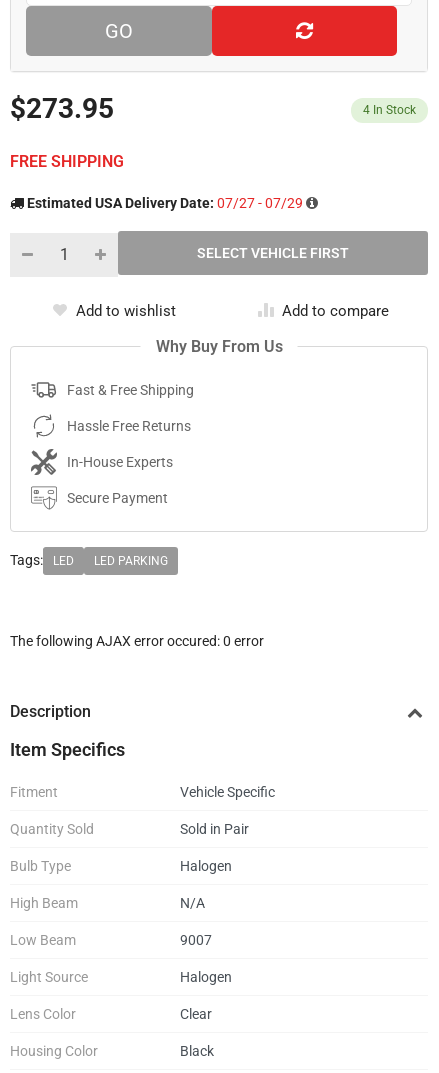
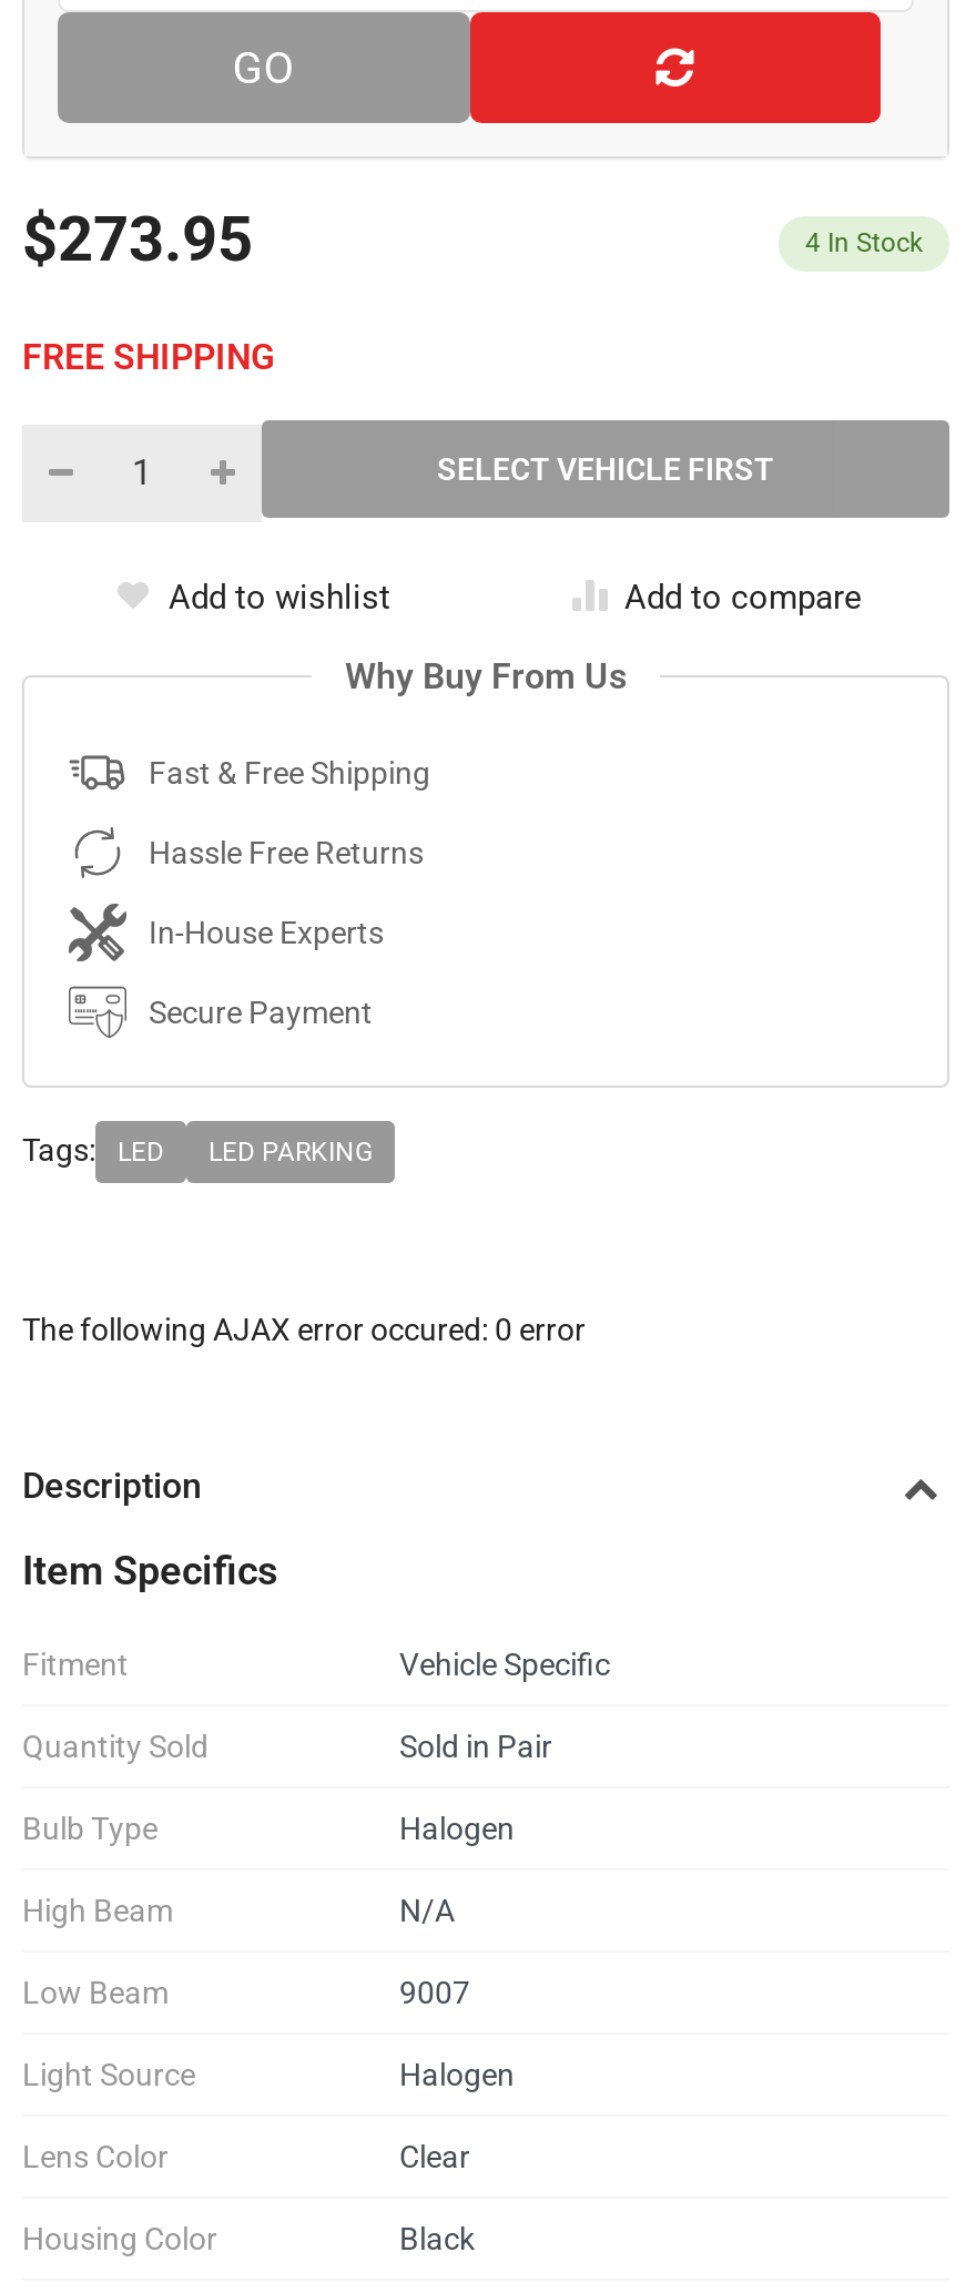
[27,195,303,211] Estimated USA Delivery Date: 07/27 - 07/29 -> none

